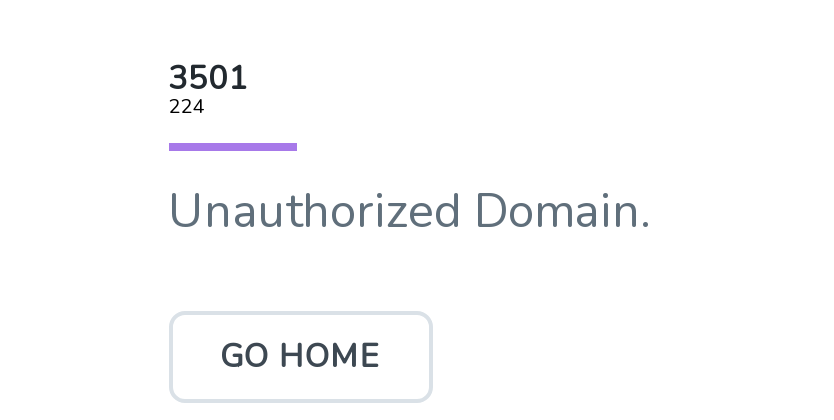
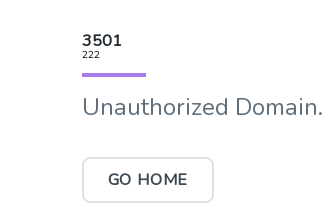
[168,93,204,121] 224 -> [81,48,99,62] 222

